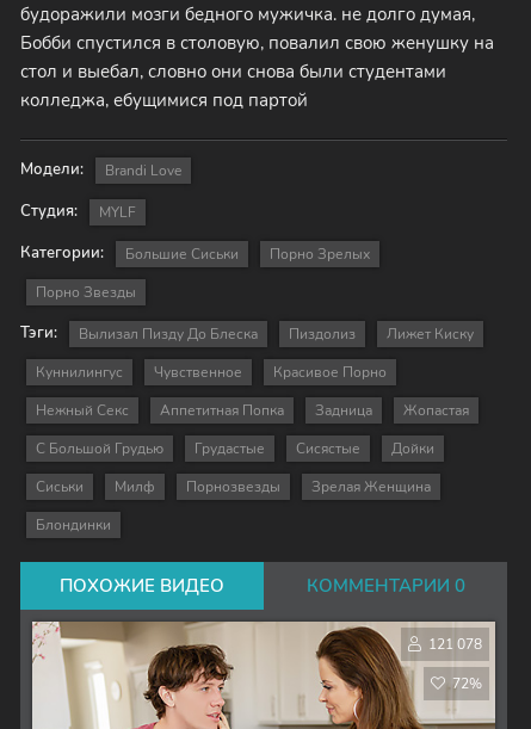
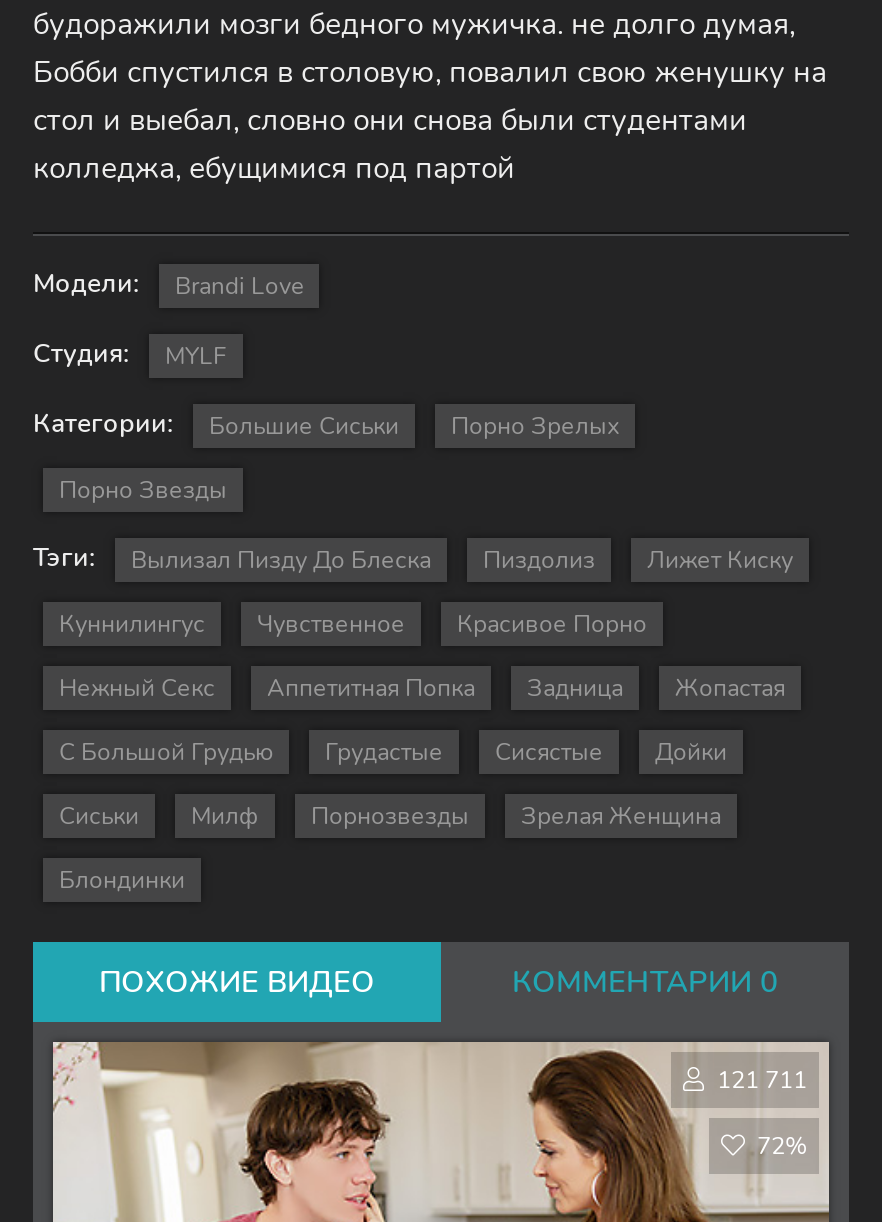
[428,635,482,654] 121 078 -> [717,1064,807,1096] 121 711

